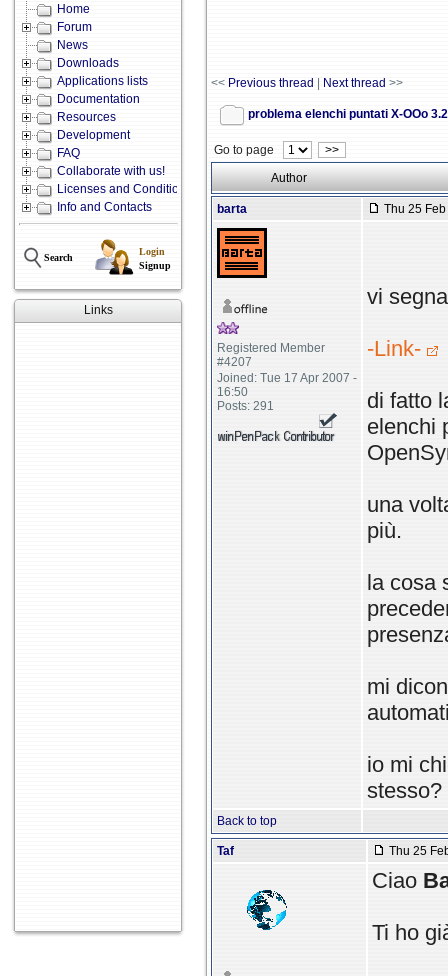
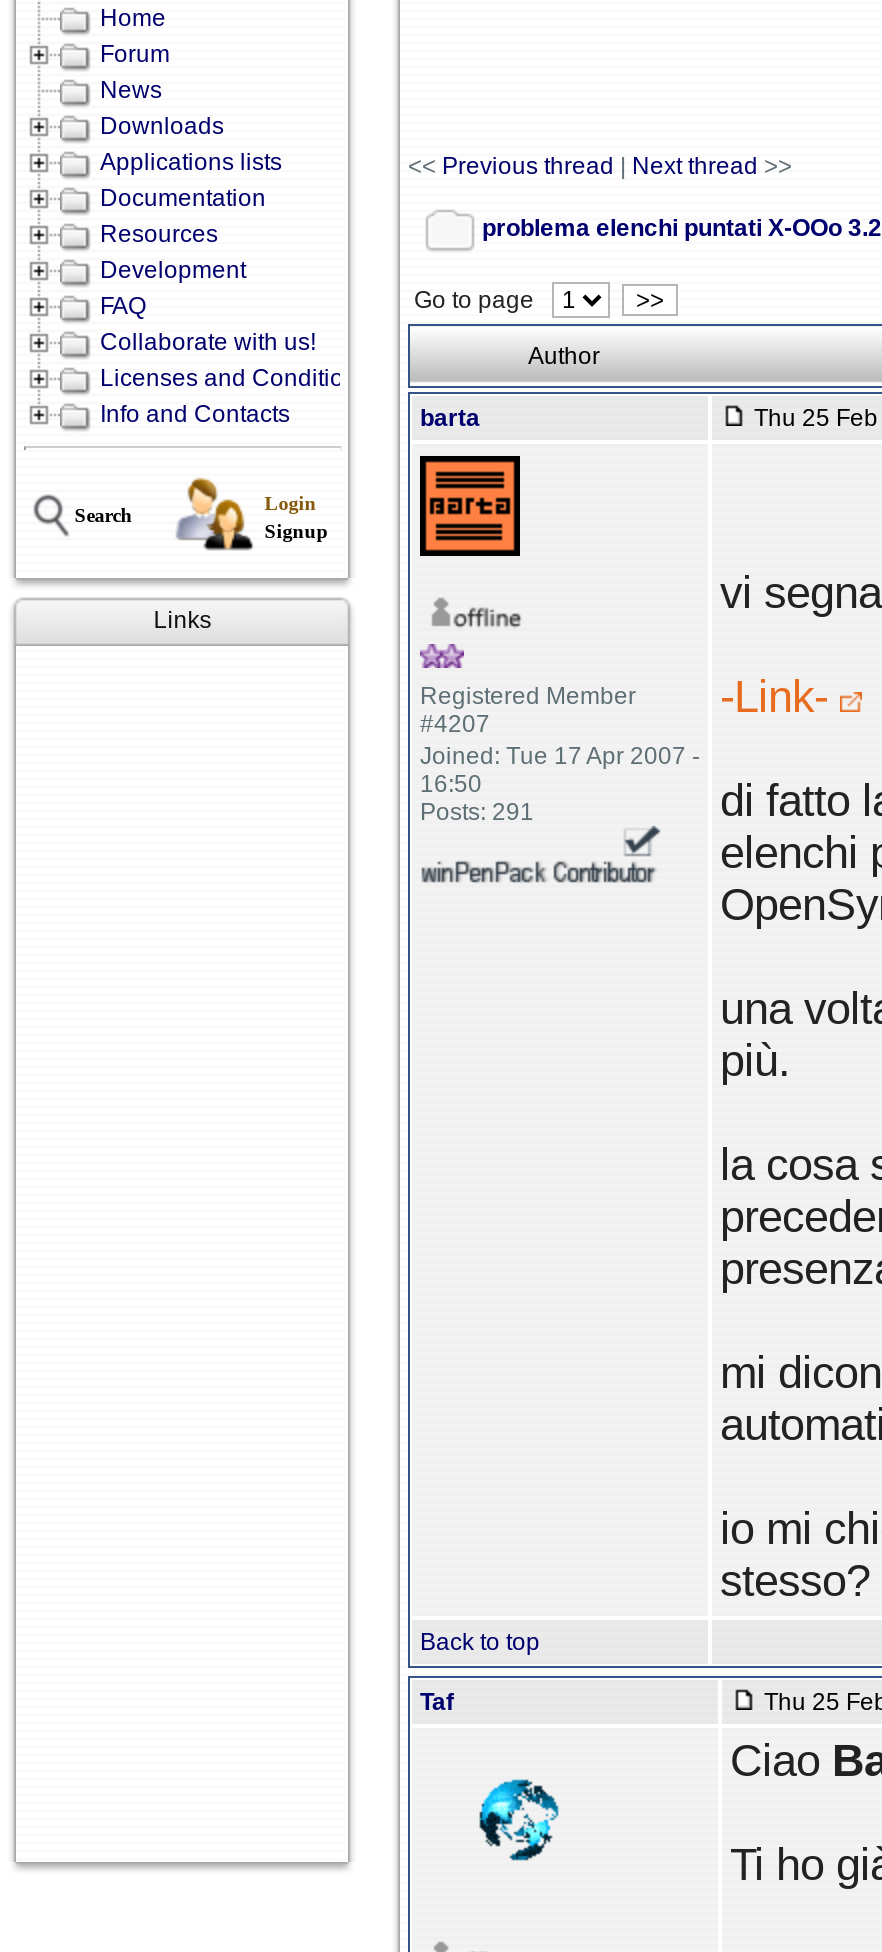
[247,889,287,930] [image] -> [480,1778,558,1860] [image]

